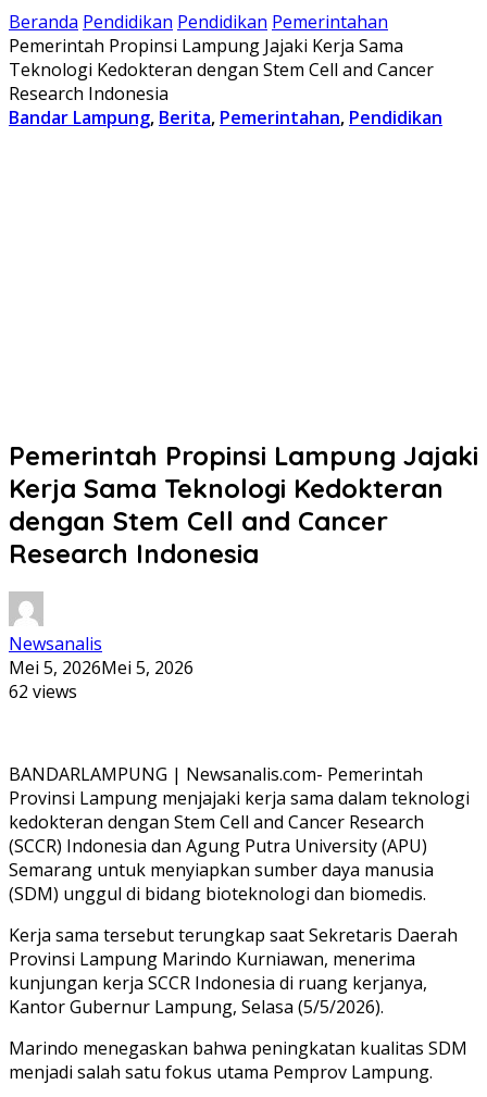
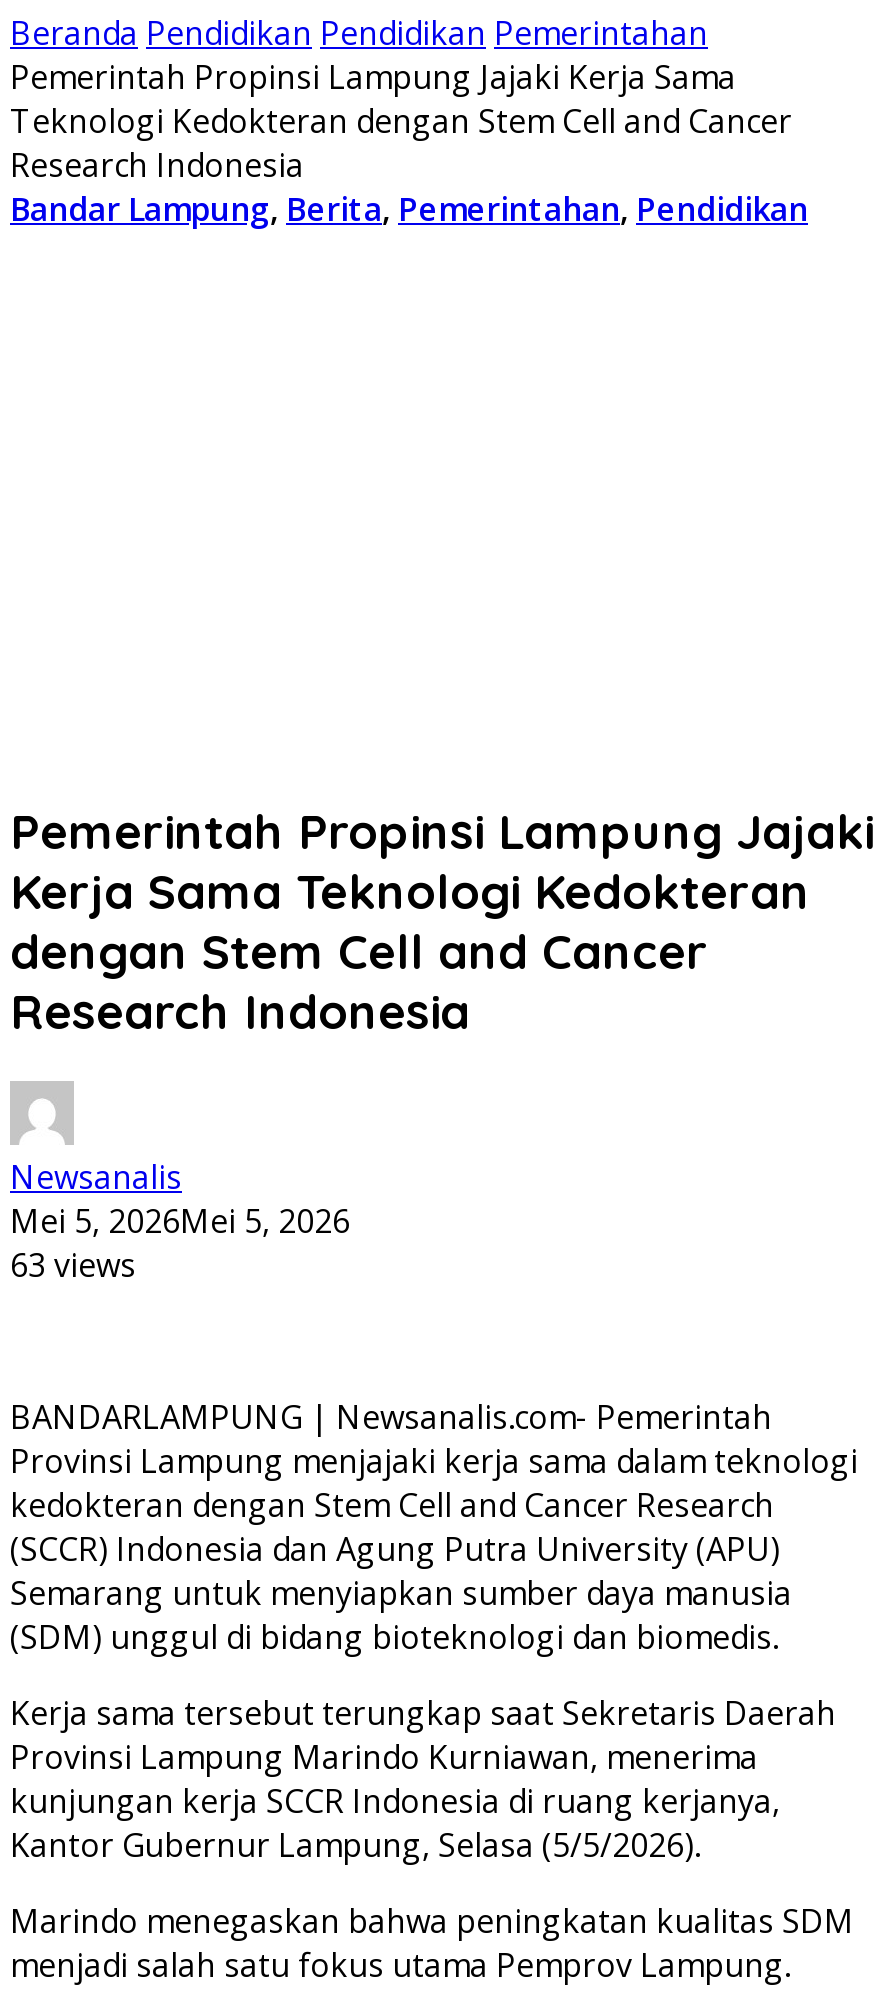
[9,679,77,703] 62 views -> [10,1243,136,1287] 63 views

